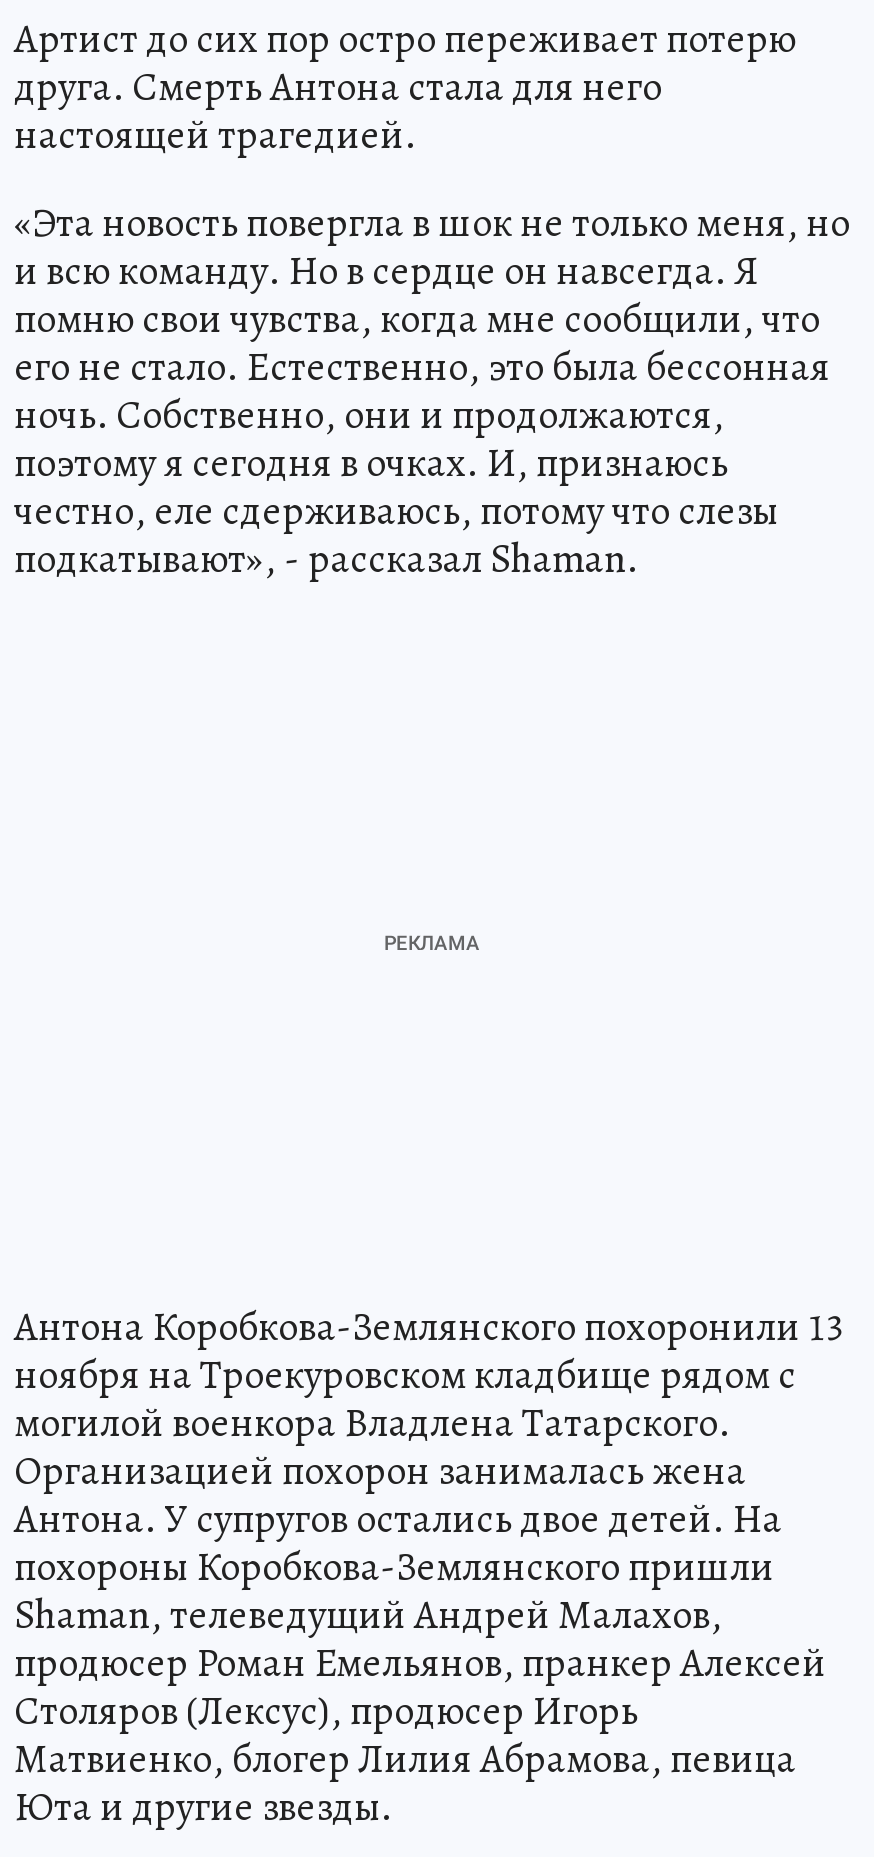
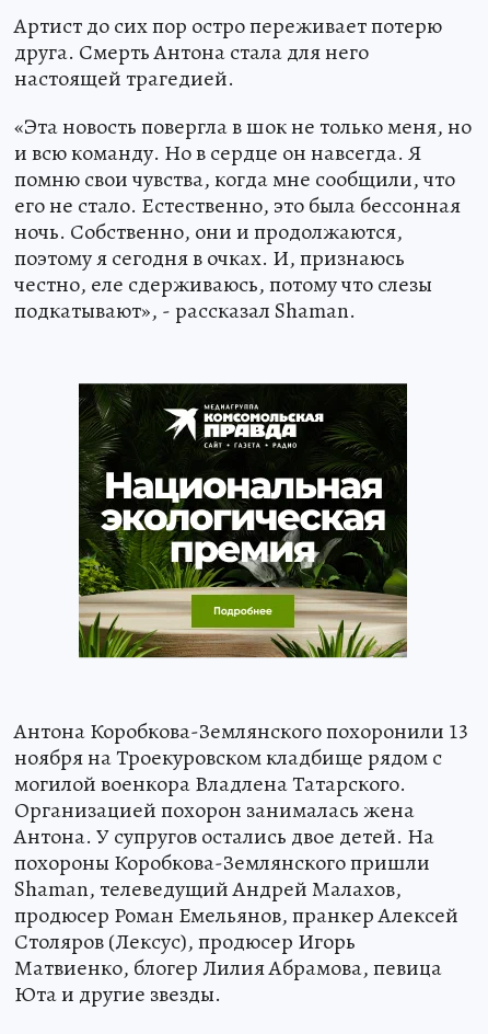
none -> [78,382,408,658] [image]

